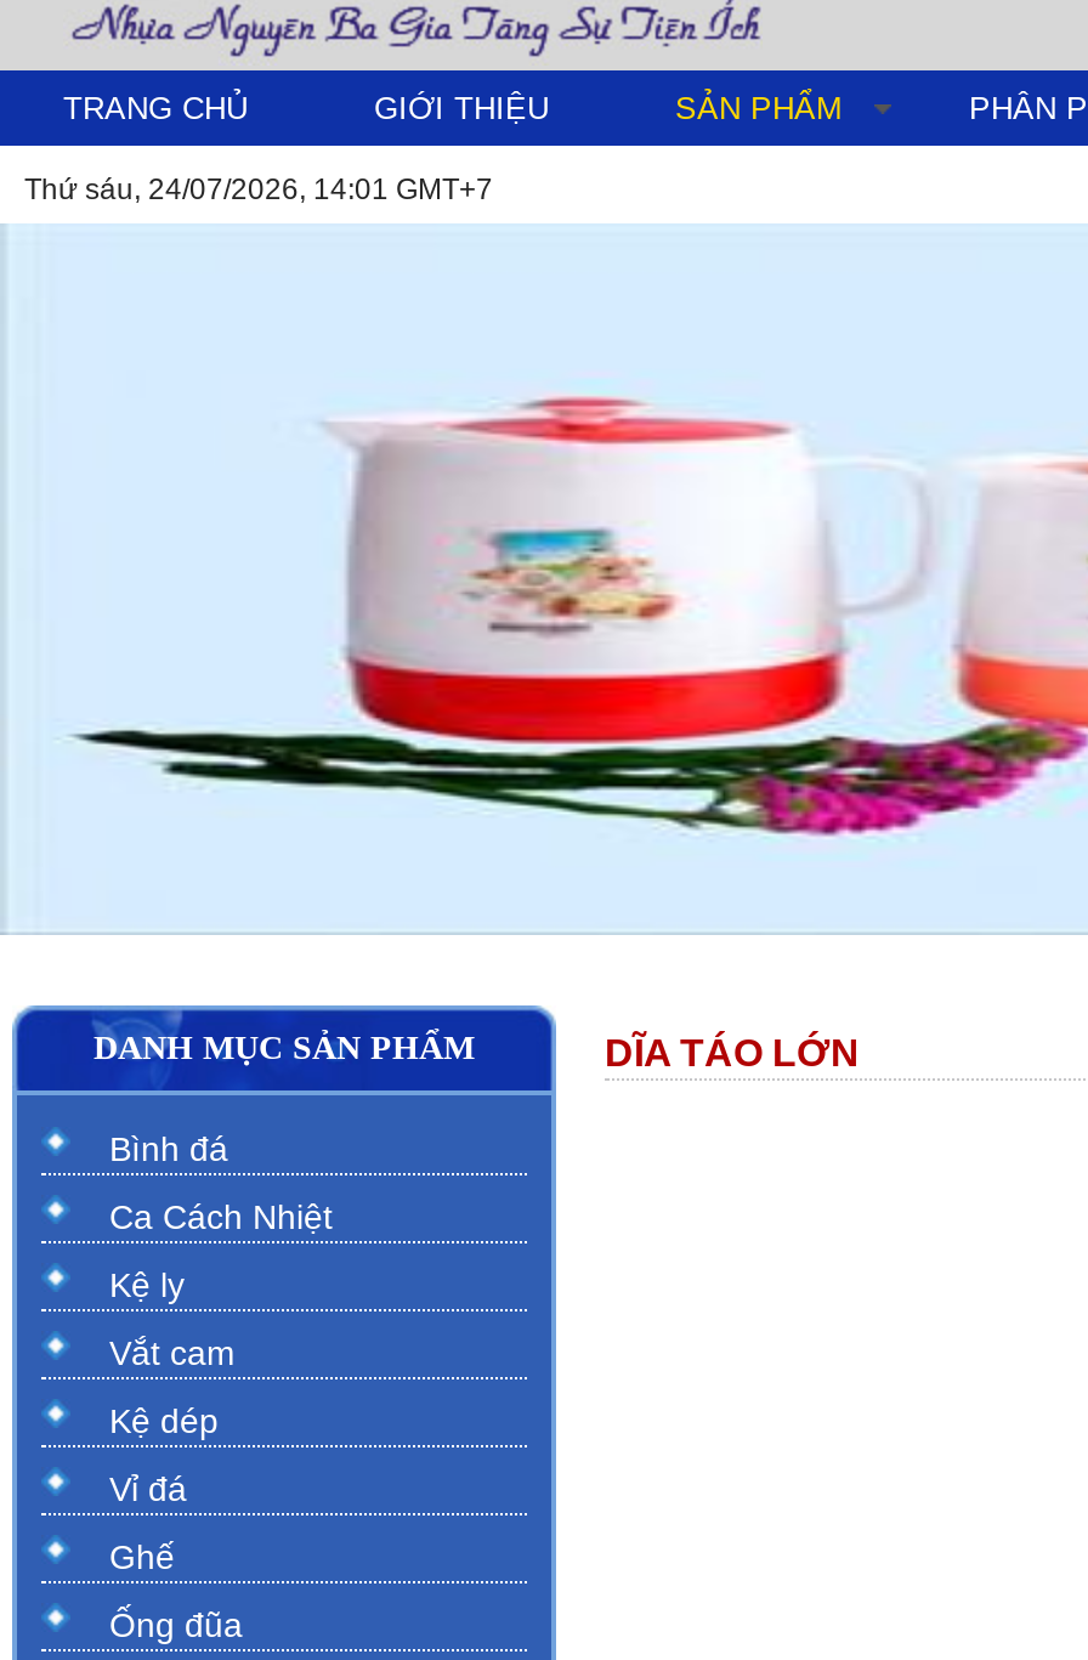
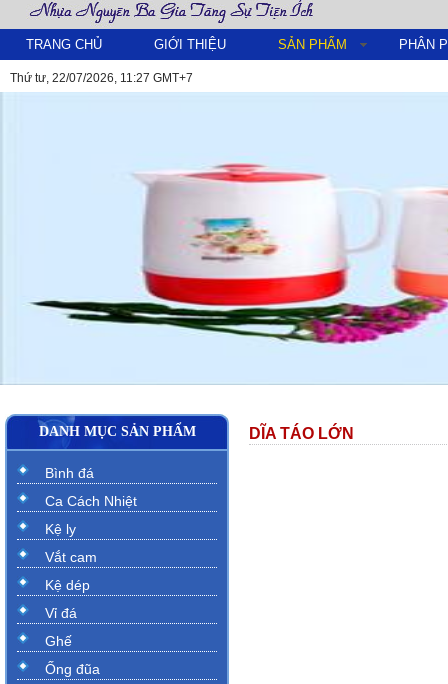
[24,172,493,206] Thứ sáu, 24/07/2026, 14:01 GMT+7 -> [10,71,193,85] Thứ tư, 22/07/2026, 11:27 GMT+7

